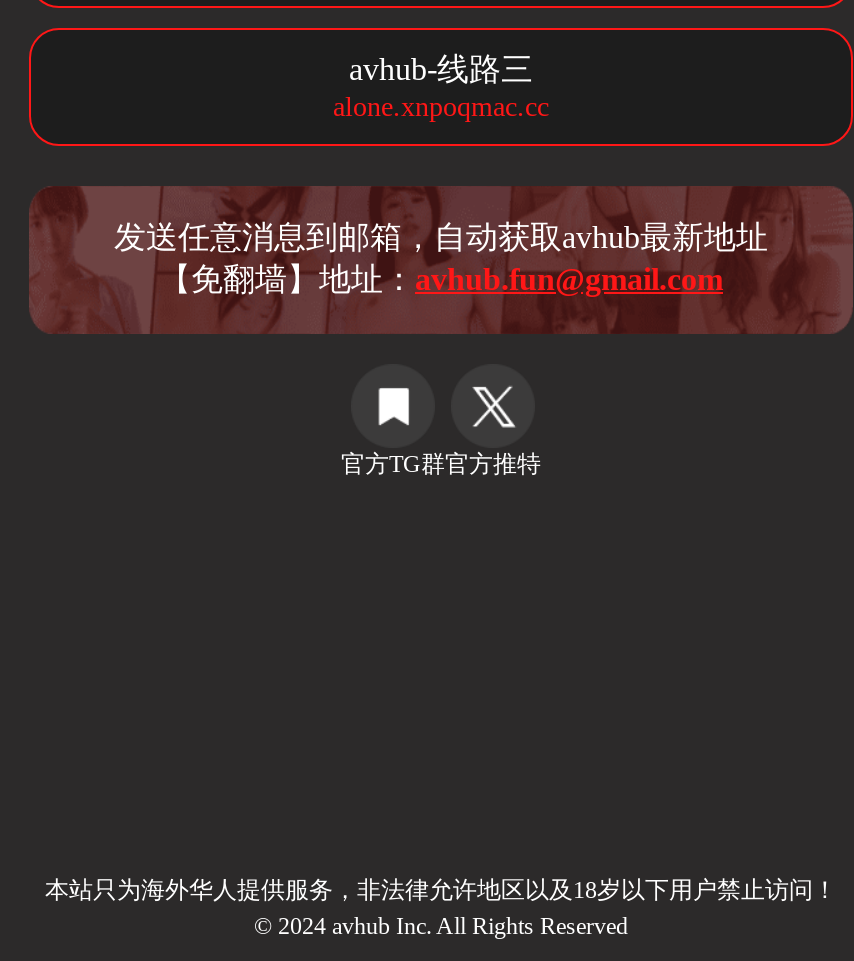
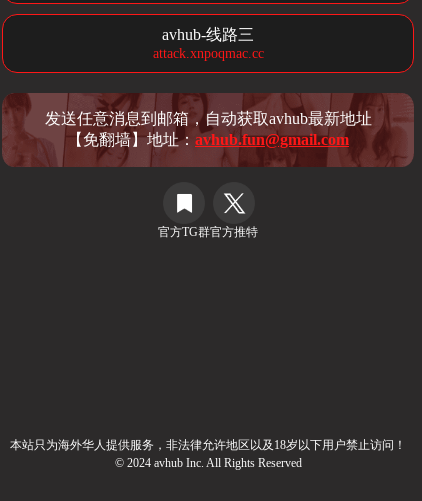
[333,93,549,123] alone.xnpoqmac.cc -> [152,46,263,61] attack.xnpoqmac.cc

